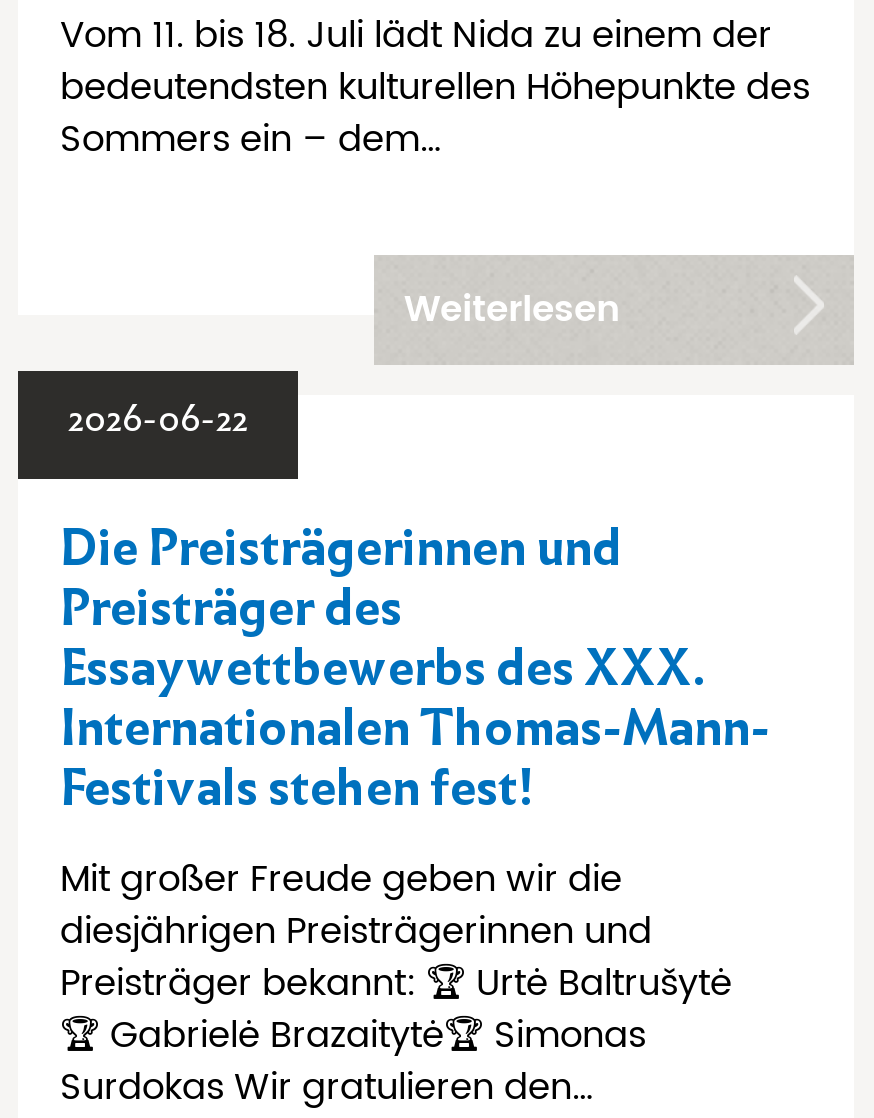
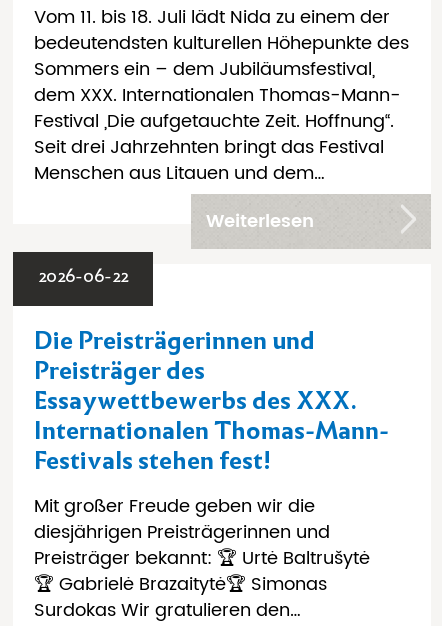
[60,113,442,167] Sommers ein – dem… -> [34,56,401,187] Sommers ein – dem Jubiläumsfestival, | dem XXX. Internationalen Thomas-Mann- | Festival „Die aufgetauchte Zeit. Hoffnung“. | Seit drei Jahrzehnten bringt das Festival | Menschen aus Litauen und dem…

